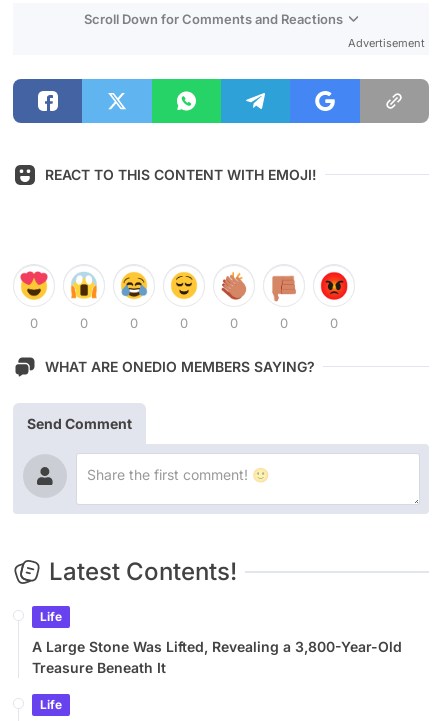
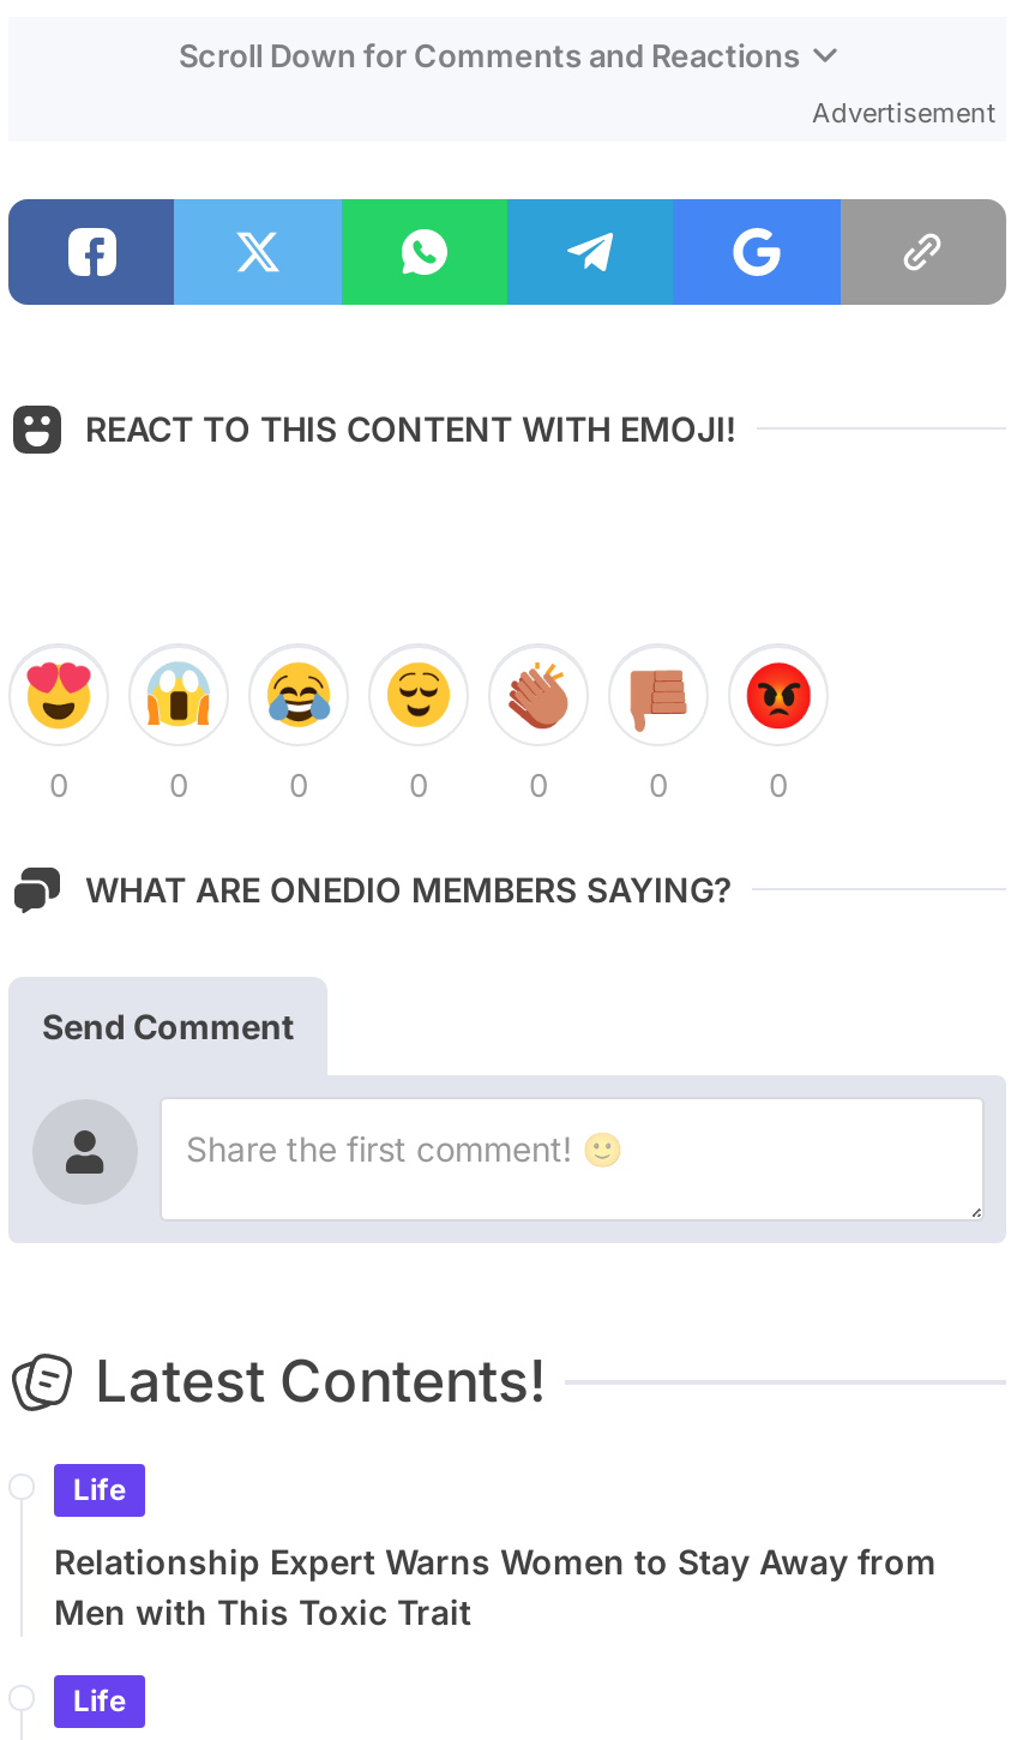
[32,637,403,675] A Large Stone Was Lifted, Revealing a 3,800-Year-Old | Treasure Beneath It -> [54,1540,937,1631] Relationship Expert Warns Women to Stay Away from | Men with This Toxic Trait

